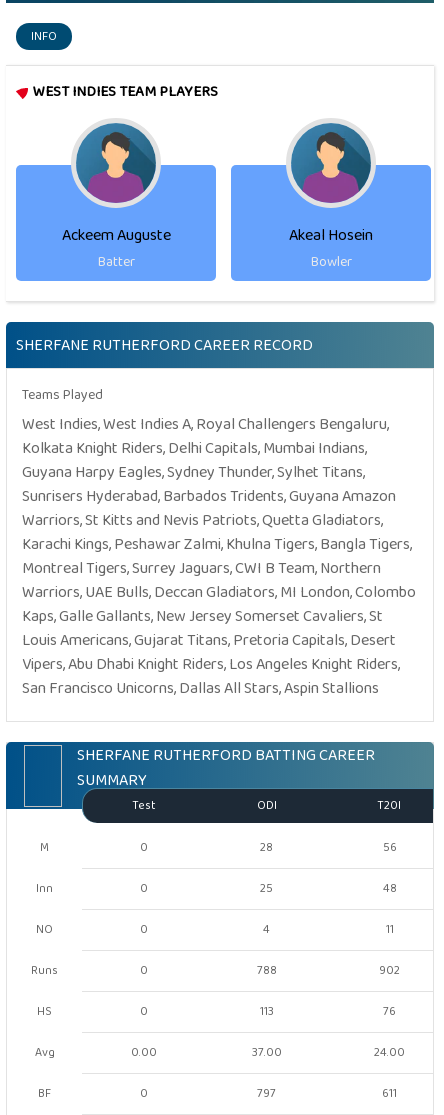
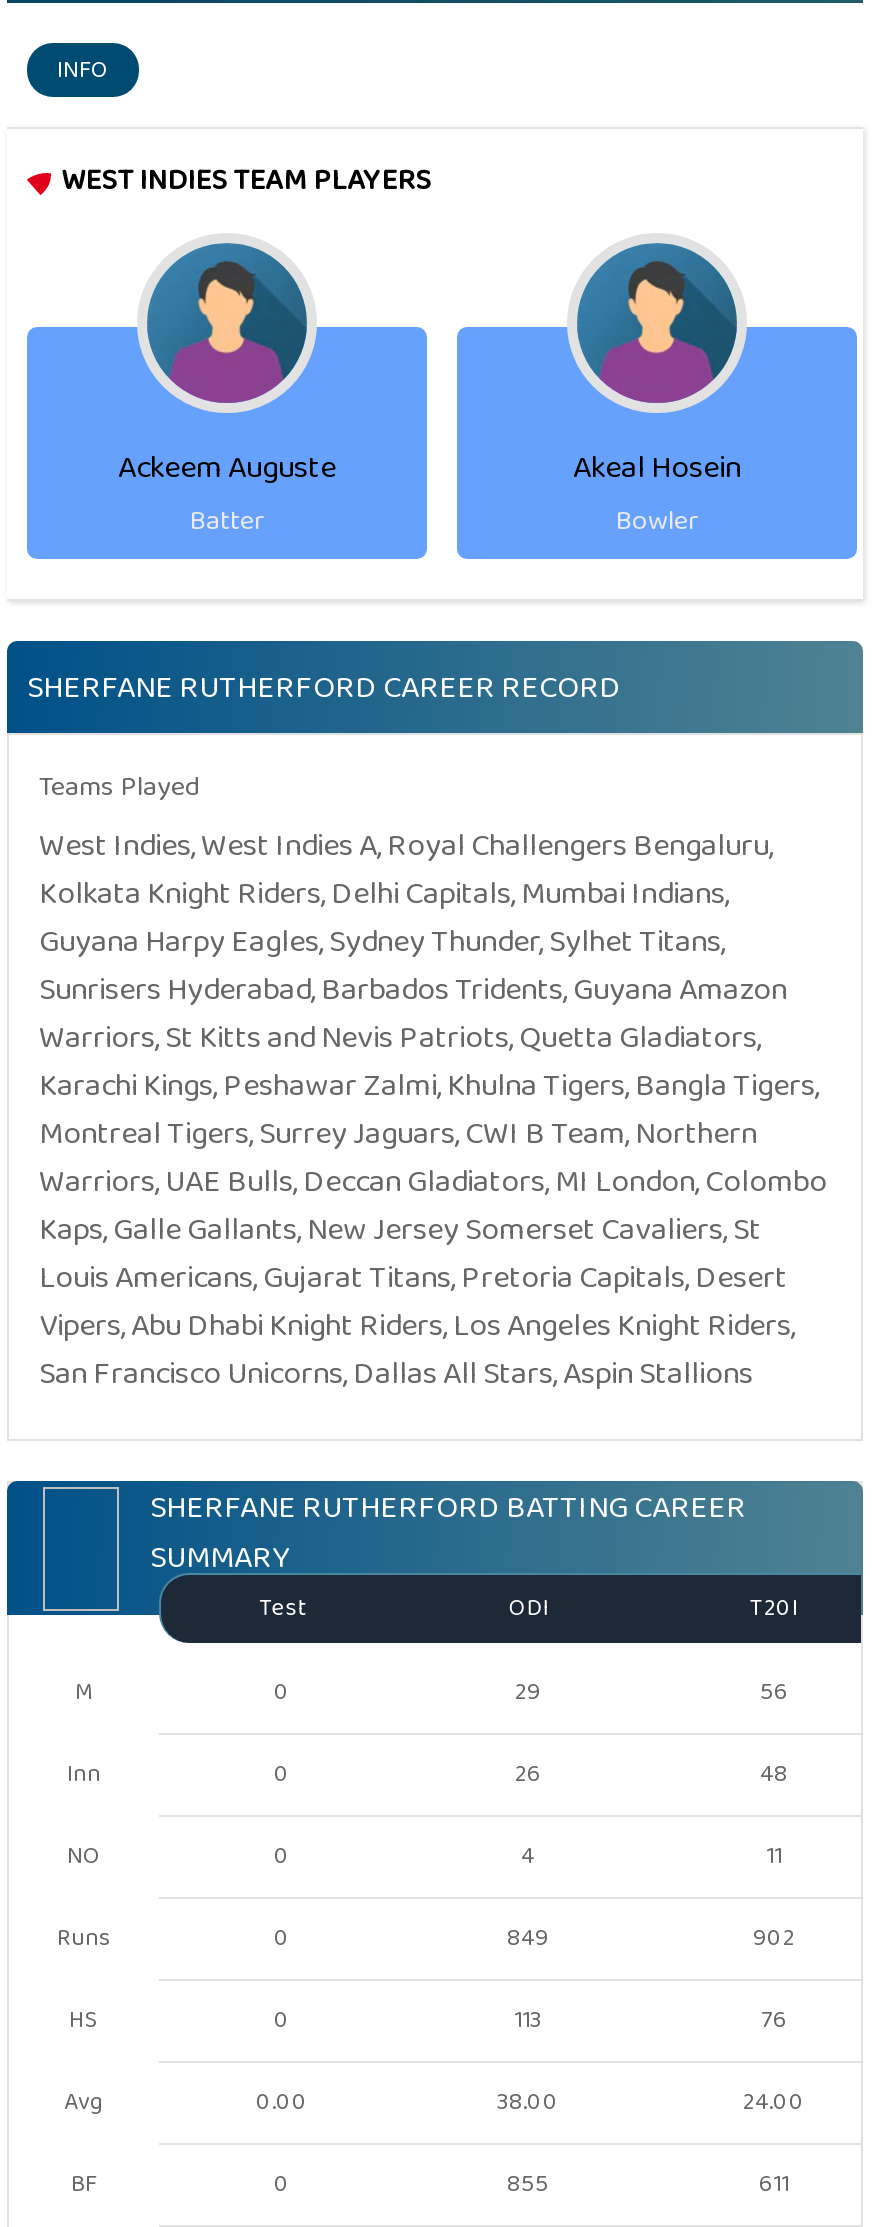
[260,838,273,858] 28 -> [515,1673,541,1713] 29
[260,879,273,899] 25 -> [515,1755,541,1795] 26
[256,961,276,981] 788 -> [507,1919,549,1959] 849
[251,1043,281,1063] 37.00 -> [497,2083,559,2123] 38.00
[257,1084,276,1104] 797 -> [507,2165,549,2205] 855

